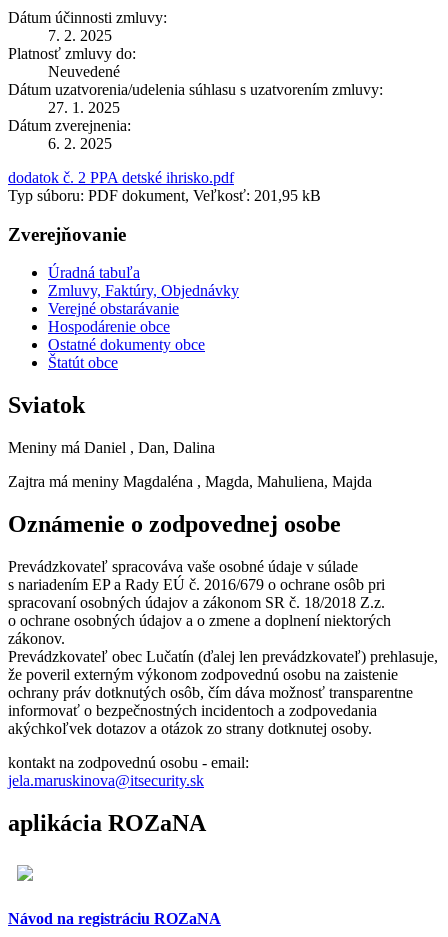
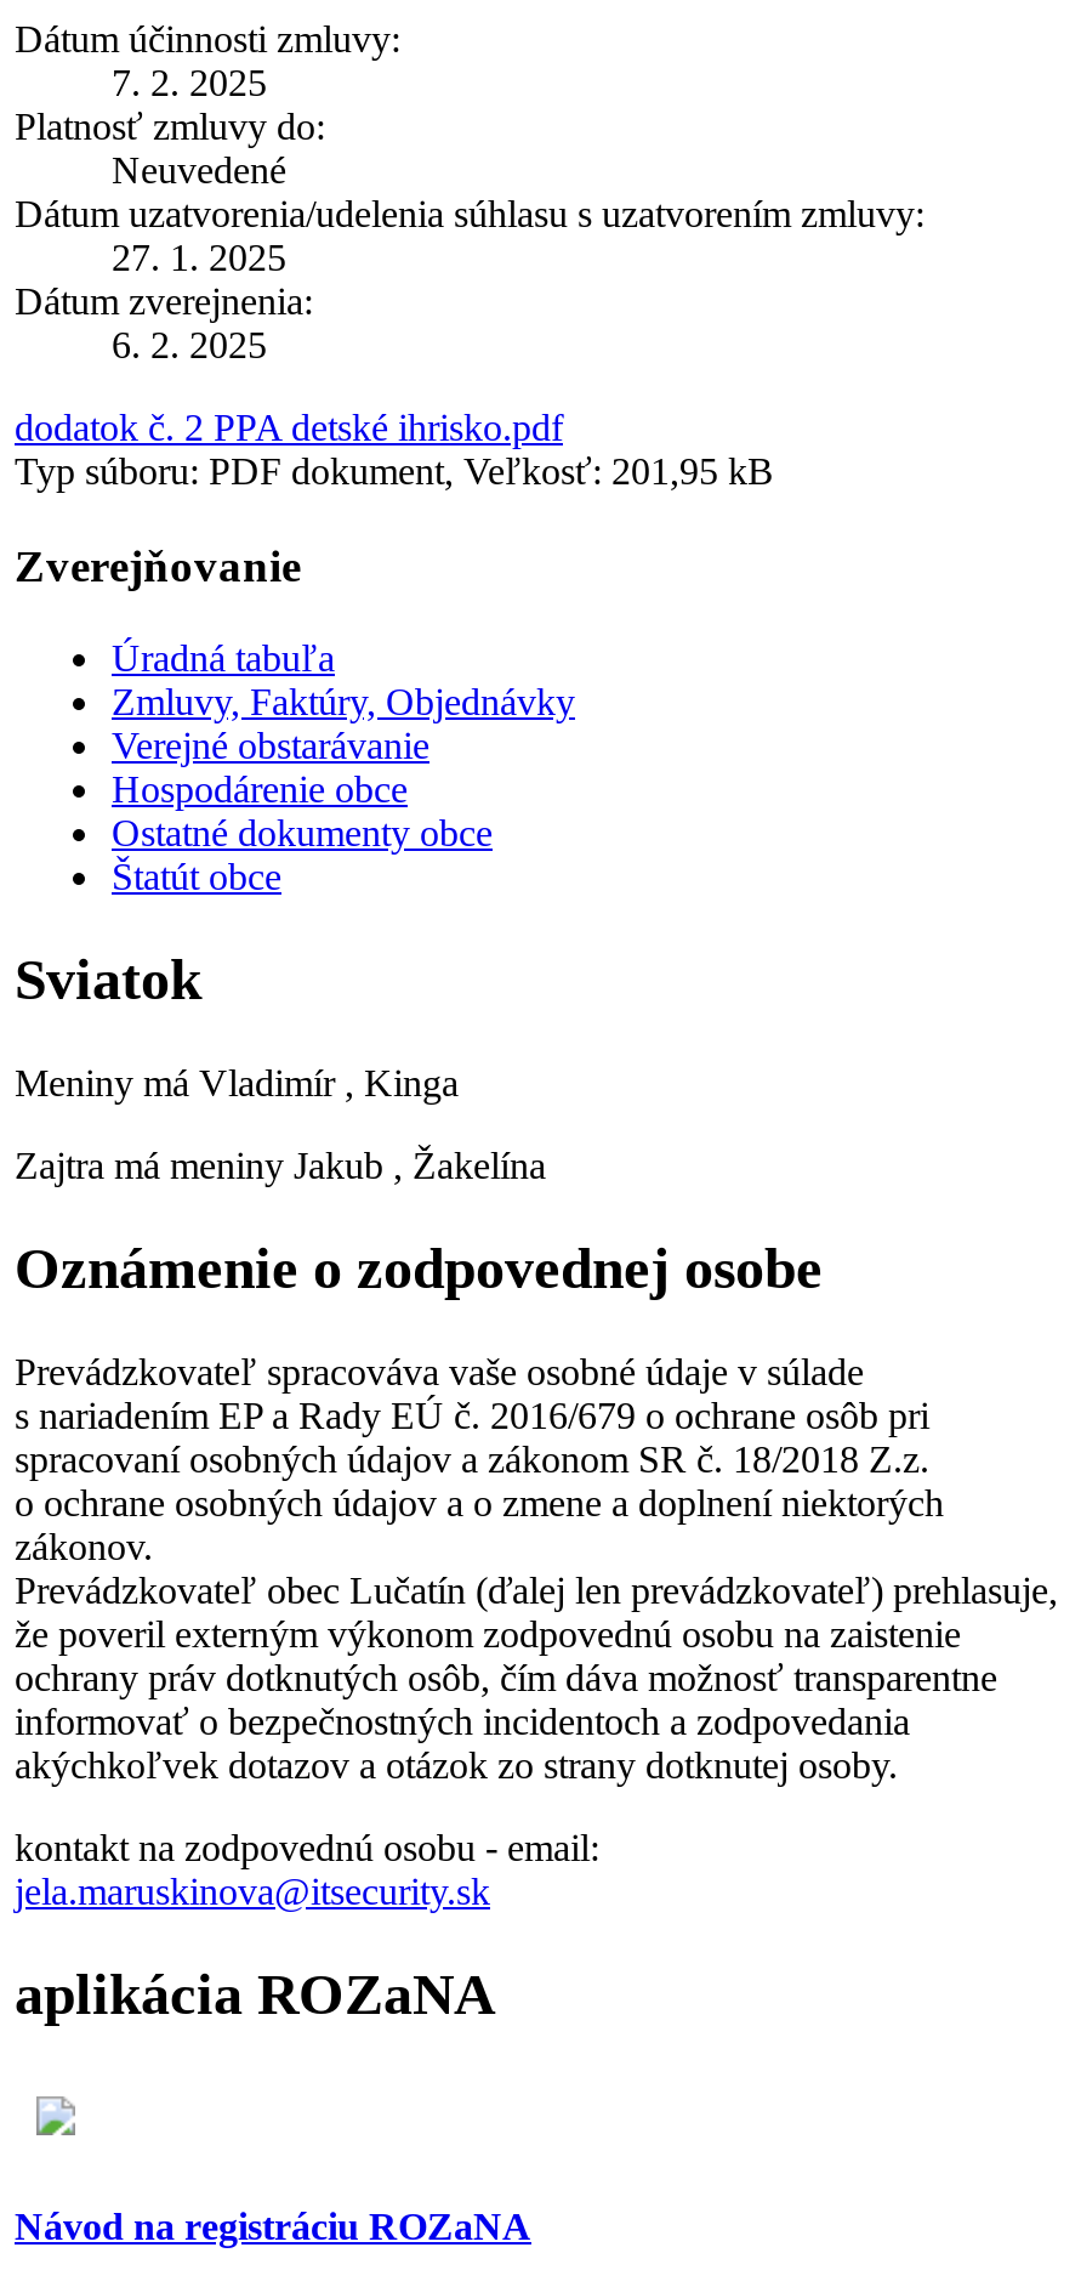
[8,439,215,456] Meniny má Daniel , Dan, Dalina -> [15,1062,459,1104] Meniny má Vladimír , Kinga
[8,473,372,490] Zajtra má meniny Magdaléna , Magda, Mahuliena, Majda -> [15,1145,546,1186] Zajtra má meniny Jakub , Žakelína

